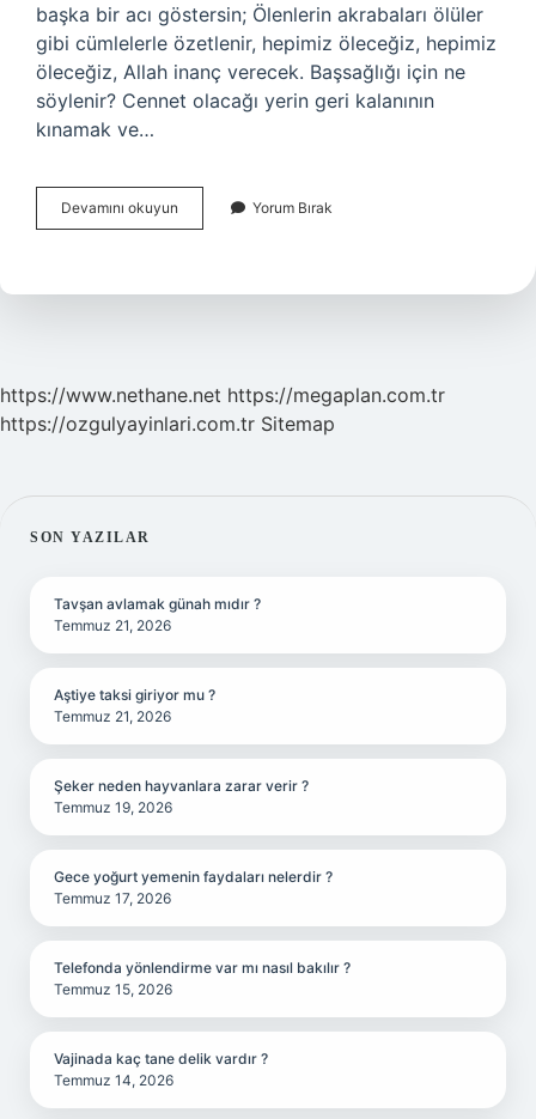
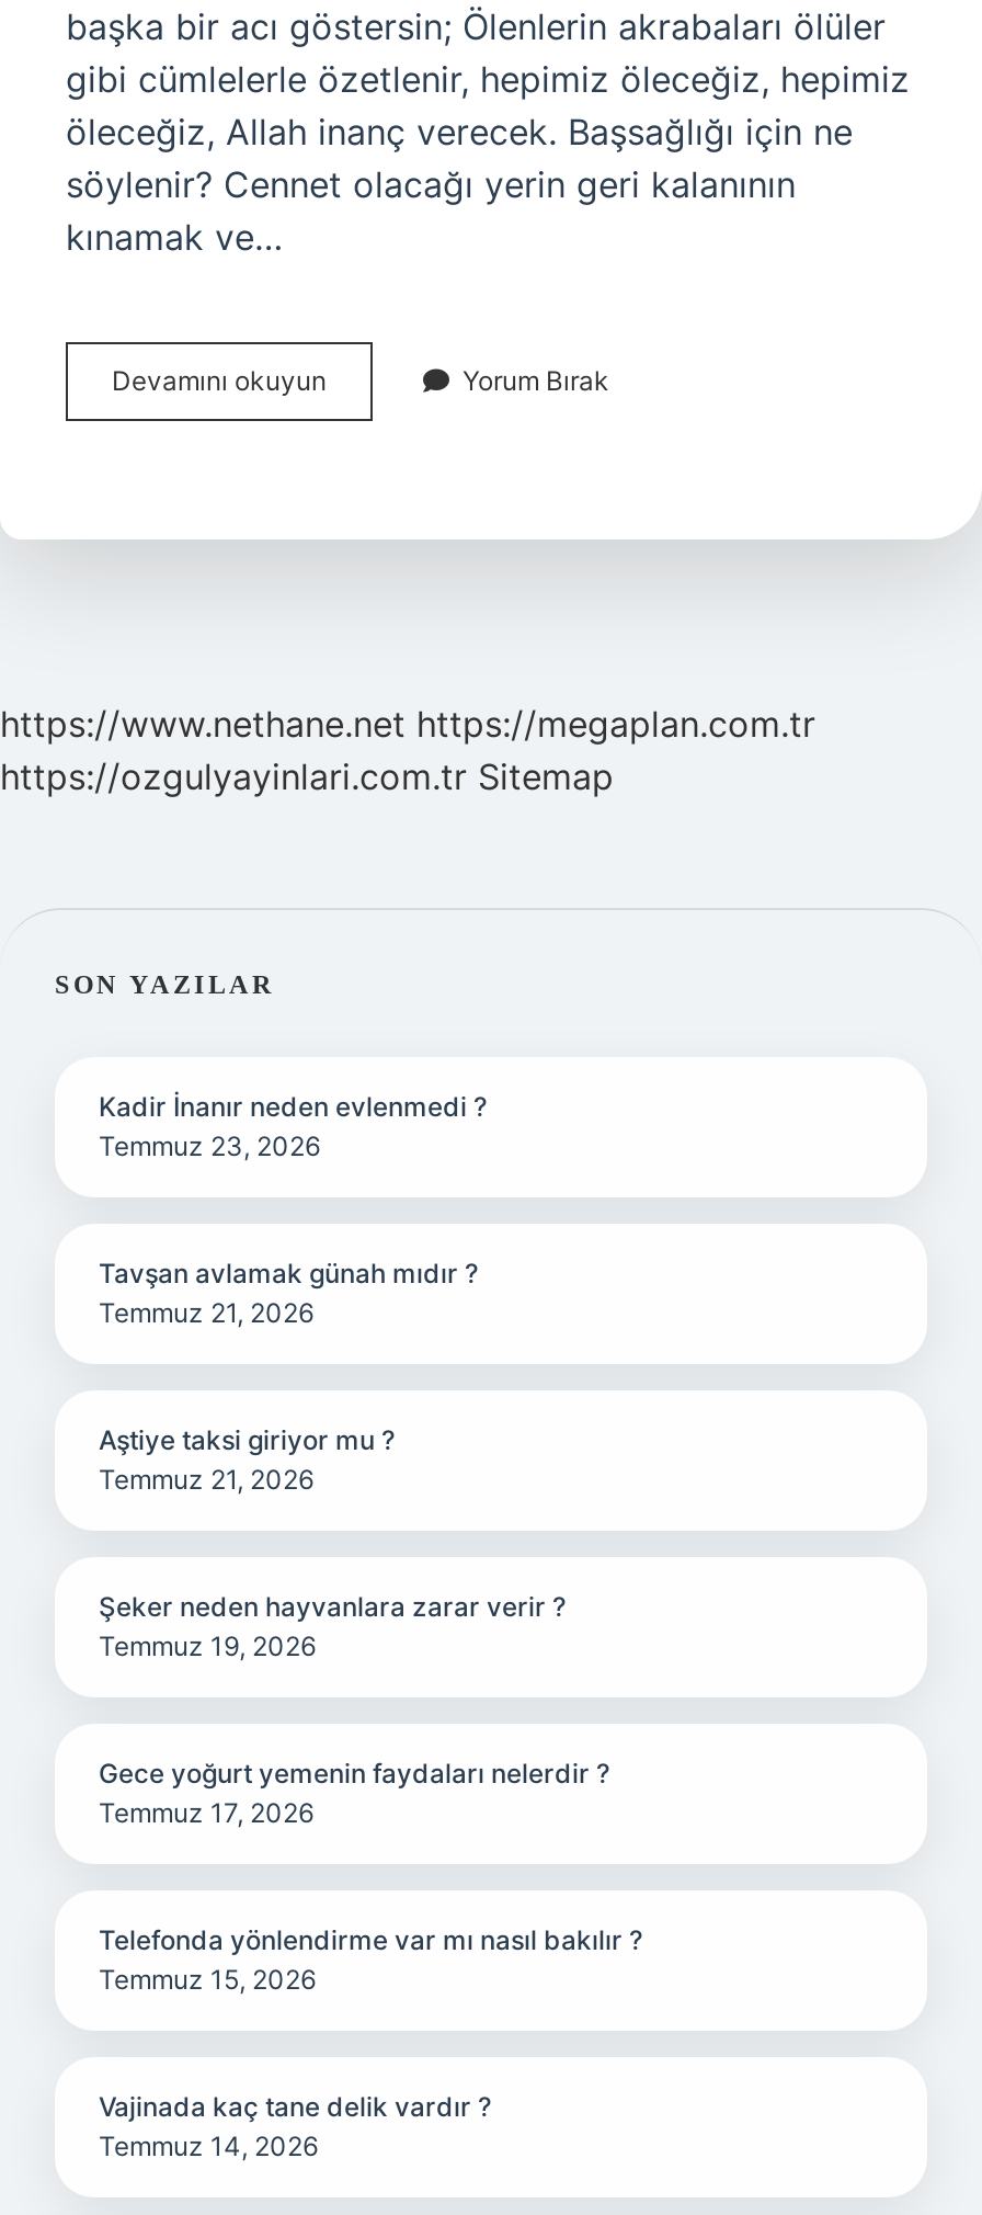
none -> [99,1090,487,1162] Kadir İnanır neden evlenmedi ? | Temmuz 23, 2026

